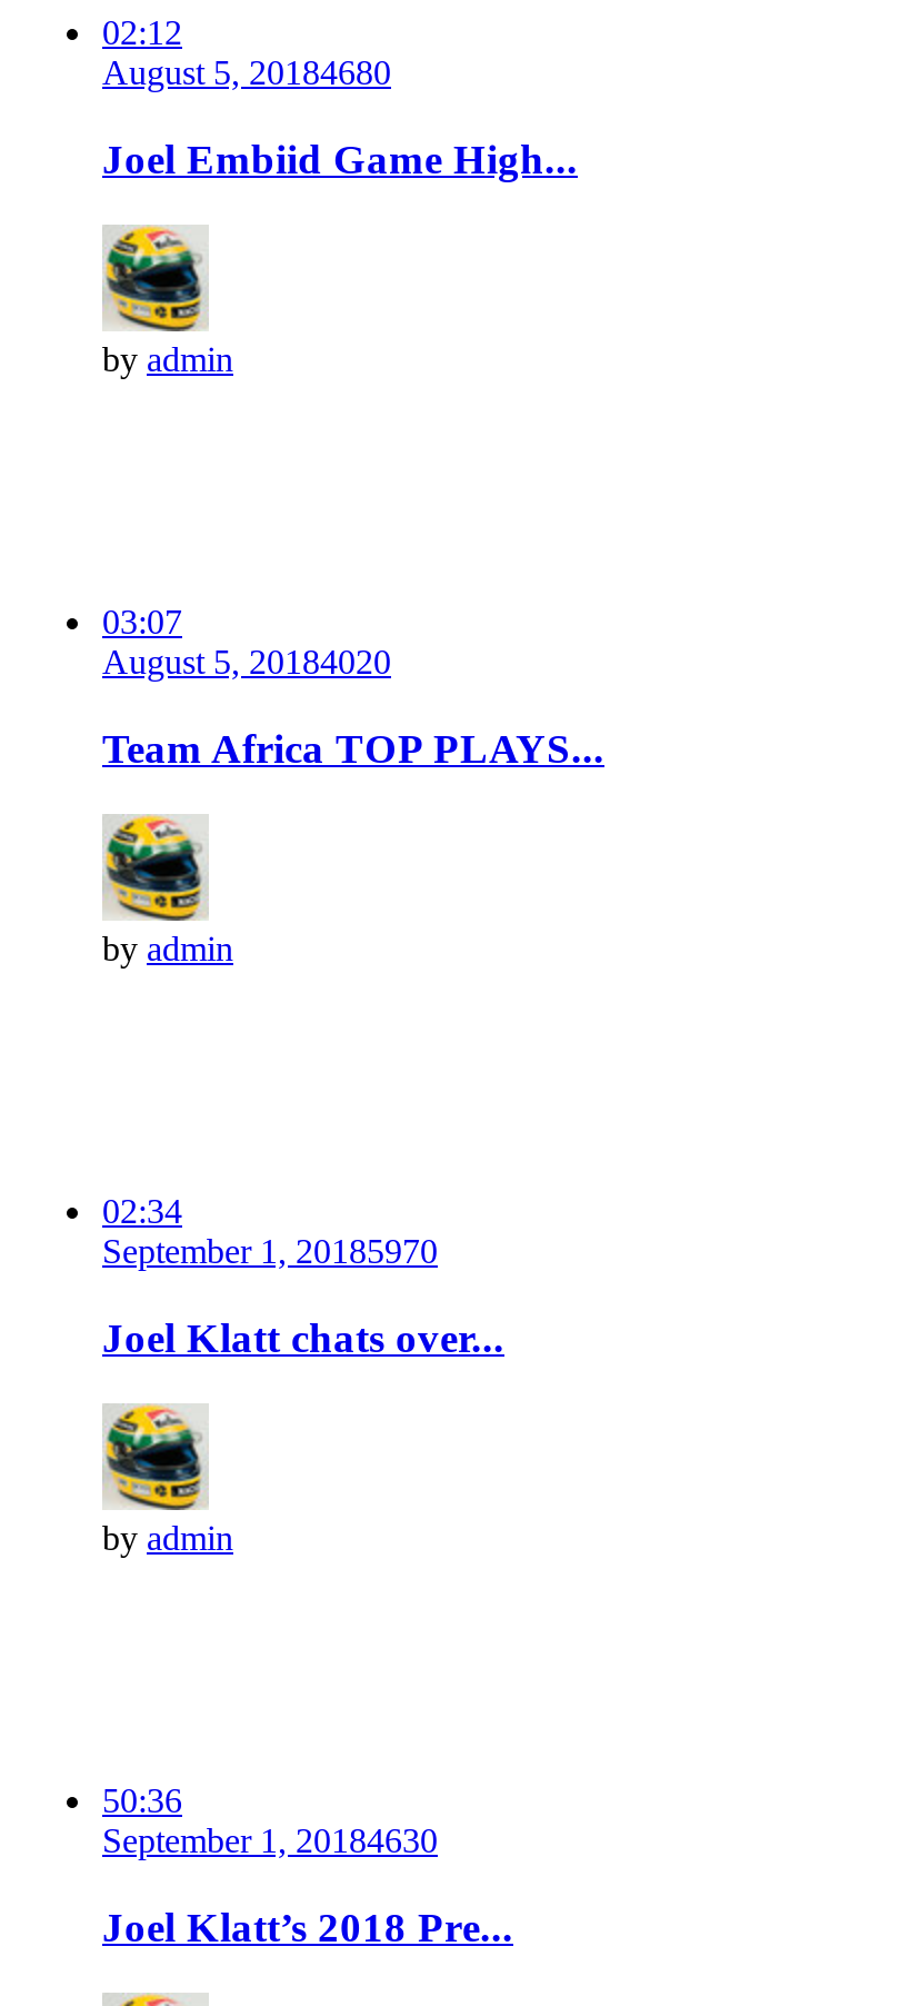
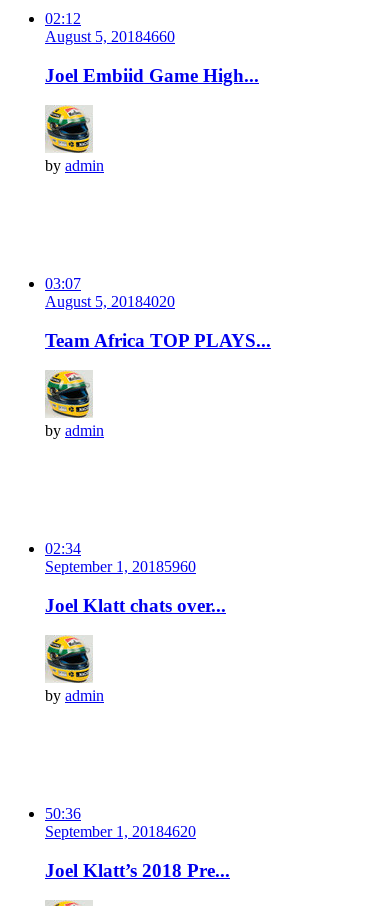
[102,53,391,91] August 5, 20184680 -> [45,28,175,45] August 5, 20184660
[102,1232,438,1270] September 1, 20185970 -> [45,558,196,575] September 1, 20185960
[102,1821,438,1859] September 1, 20184630 -> [45,823,196,840] September 1, 20184620

